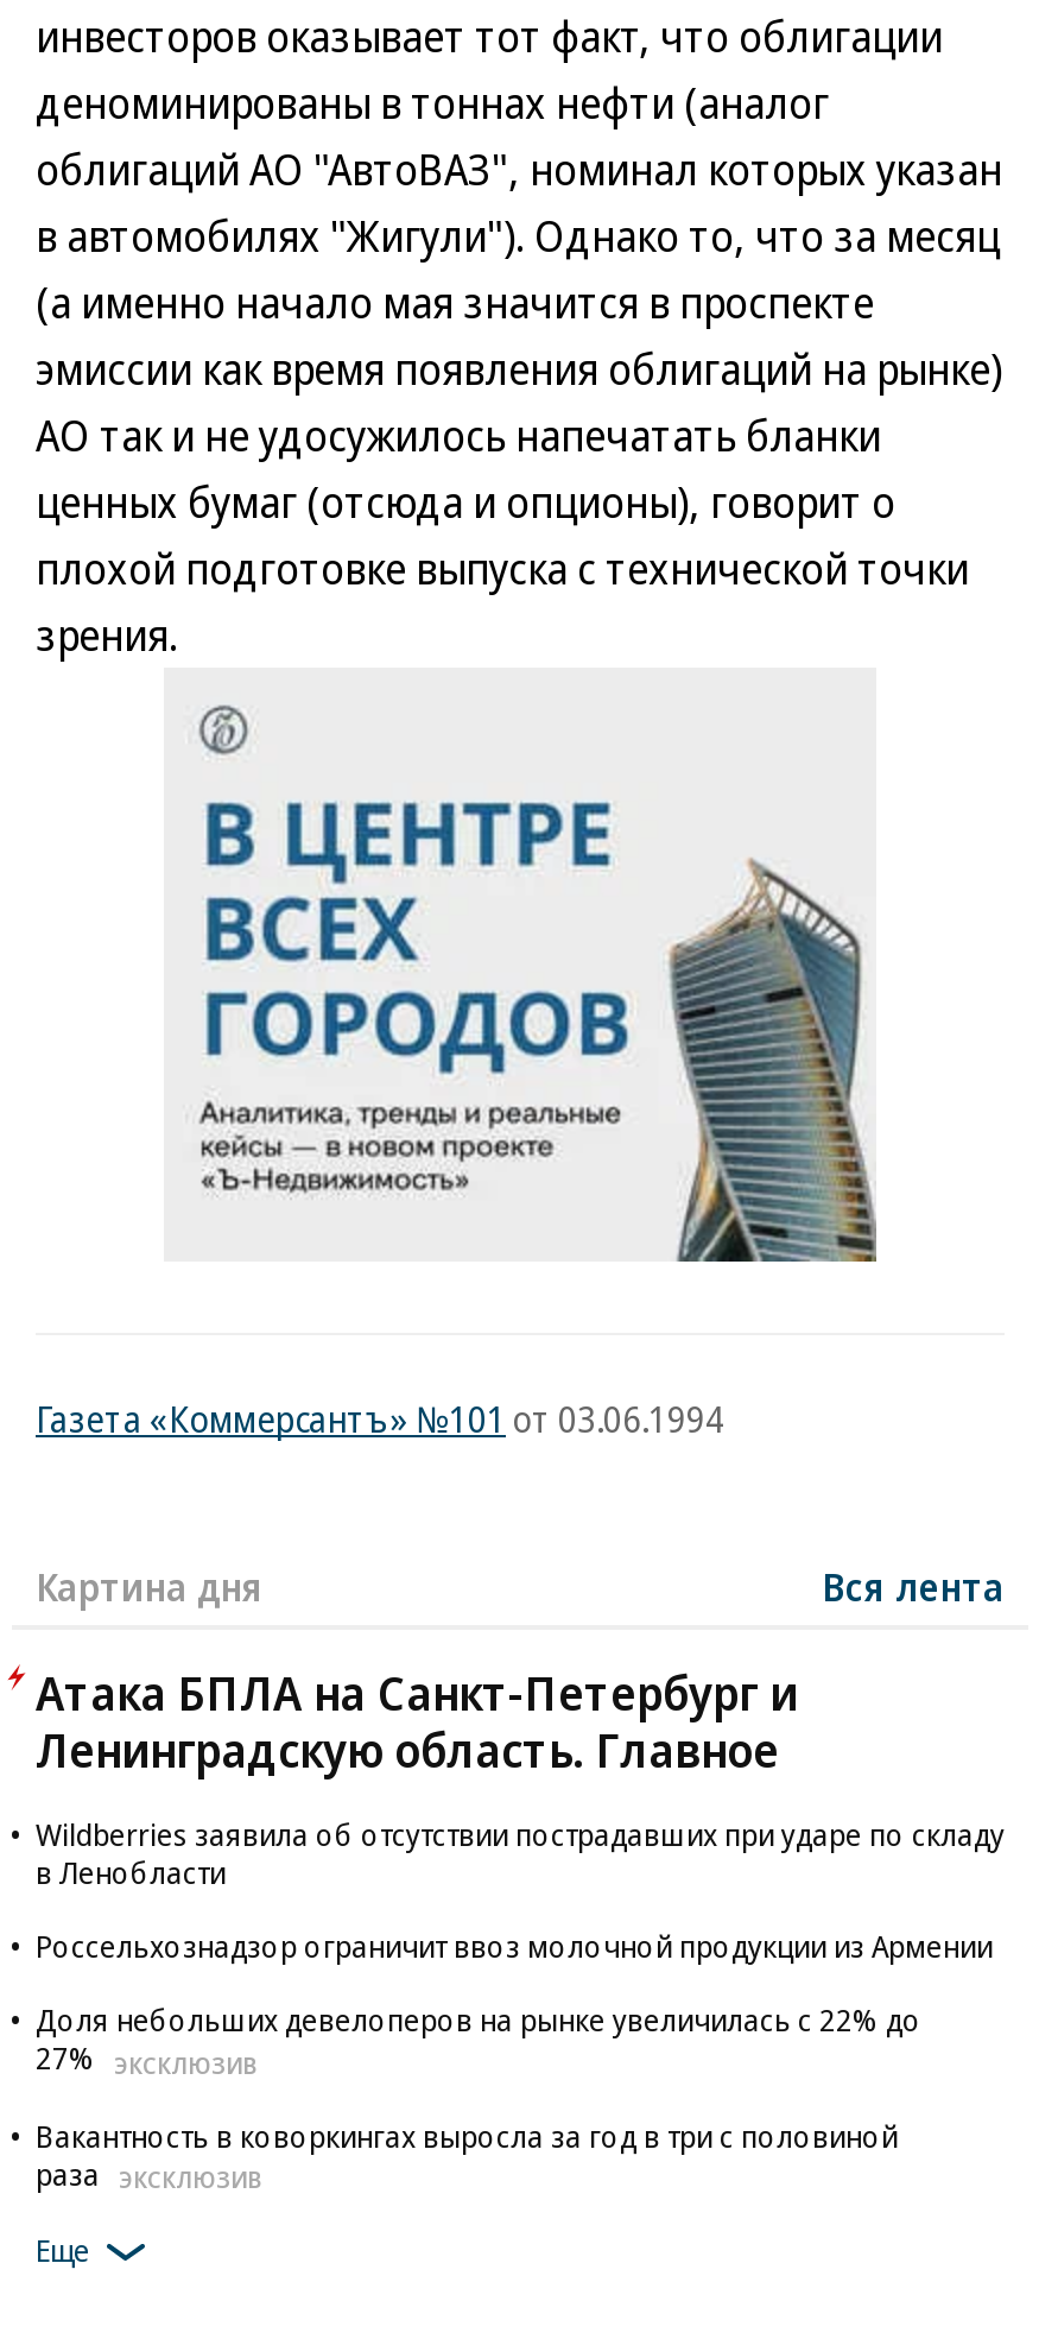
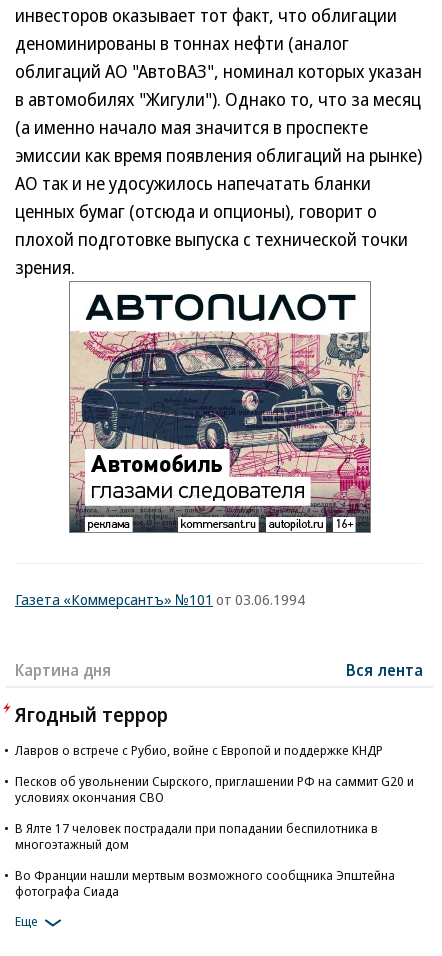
[164,670,881,1264] [image] -> [68,281,372,534] [image]
[36,1661,798,1782] Атака БПЛА на Санкт-Петербург и | Ленинградскую область. Главное -> [15,701,168,728] Ягодный террор
[36,1813,1005,1894] Wildberries заявила об отсутствии пострадавших при ударе по складу | в Ленобласти -> [15,741,383,759] Лавров о встрече с Рубио, войне с Европой и поддержке КНДР
[36,1924,993,1967] Россельхознадзор ограничит ввоз молочной продукции из Армении -> [15,772,414,806] Песков об увольнении Сырского, приглашении РФ на саммит G20 и | условиях окончания СВО
[36,1998,921,2080] Доля небольших девелоперов на рынке увеличилась с 22% до | 27% ЭКСКЛЮЗИВ -> [15,819,378,853] В Ялте 17 человек пострадали при попадании беспилотника в | многоэтажный дом
[36,2113,898,2195] Вакантность в коворкингах выросла за год в три с половиной | раза ЭКСКЛЮЗИВ -> [15,866,395,900] Во Франции нашли мертвым возможного сообщника Эпштейна | фотографа Сиада

